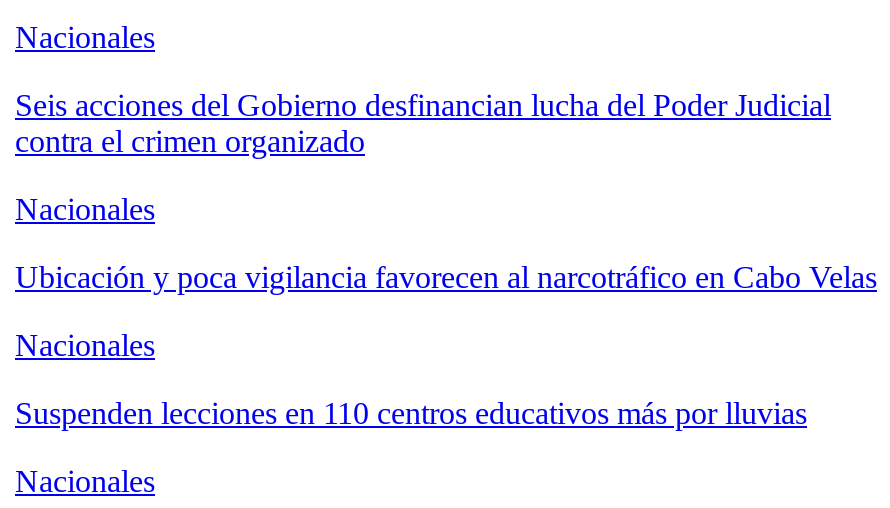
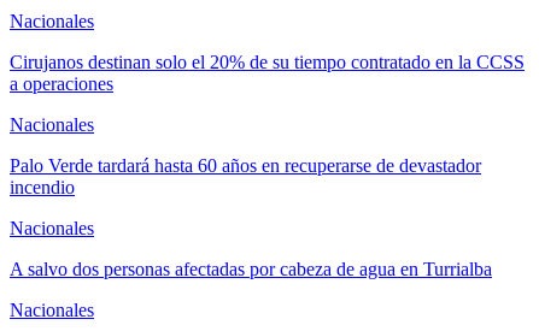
[15,89,831,159] Seis acciones del Gobierno desfinancian lucha del Poder Judicial | contra el crimen organizado -> [10,52,525,94] Cirujanos destinan solo el 20% de su tiempo contratado en la CCSS | a operaciones
[15,261,877,295] Ubicación y poca vigilancia favorecen al narcotráfico en Cabo Velas -> [10,156,481,198] Palo Verde tardará hasta 60 años en recuperarse de devastador | incendio
[15,397,807,431] Suspenden lecciones en 110 centros educativos más por lluvias -> [10,259,492,280] A salvo dos personas afectadas por cabeza de agua en Turrialba

